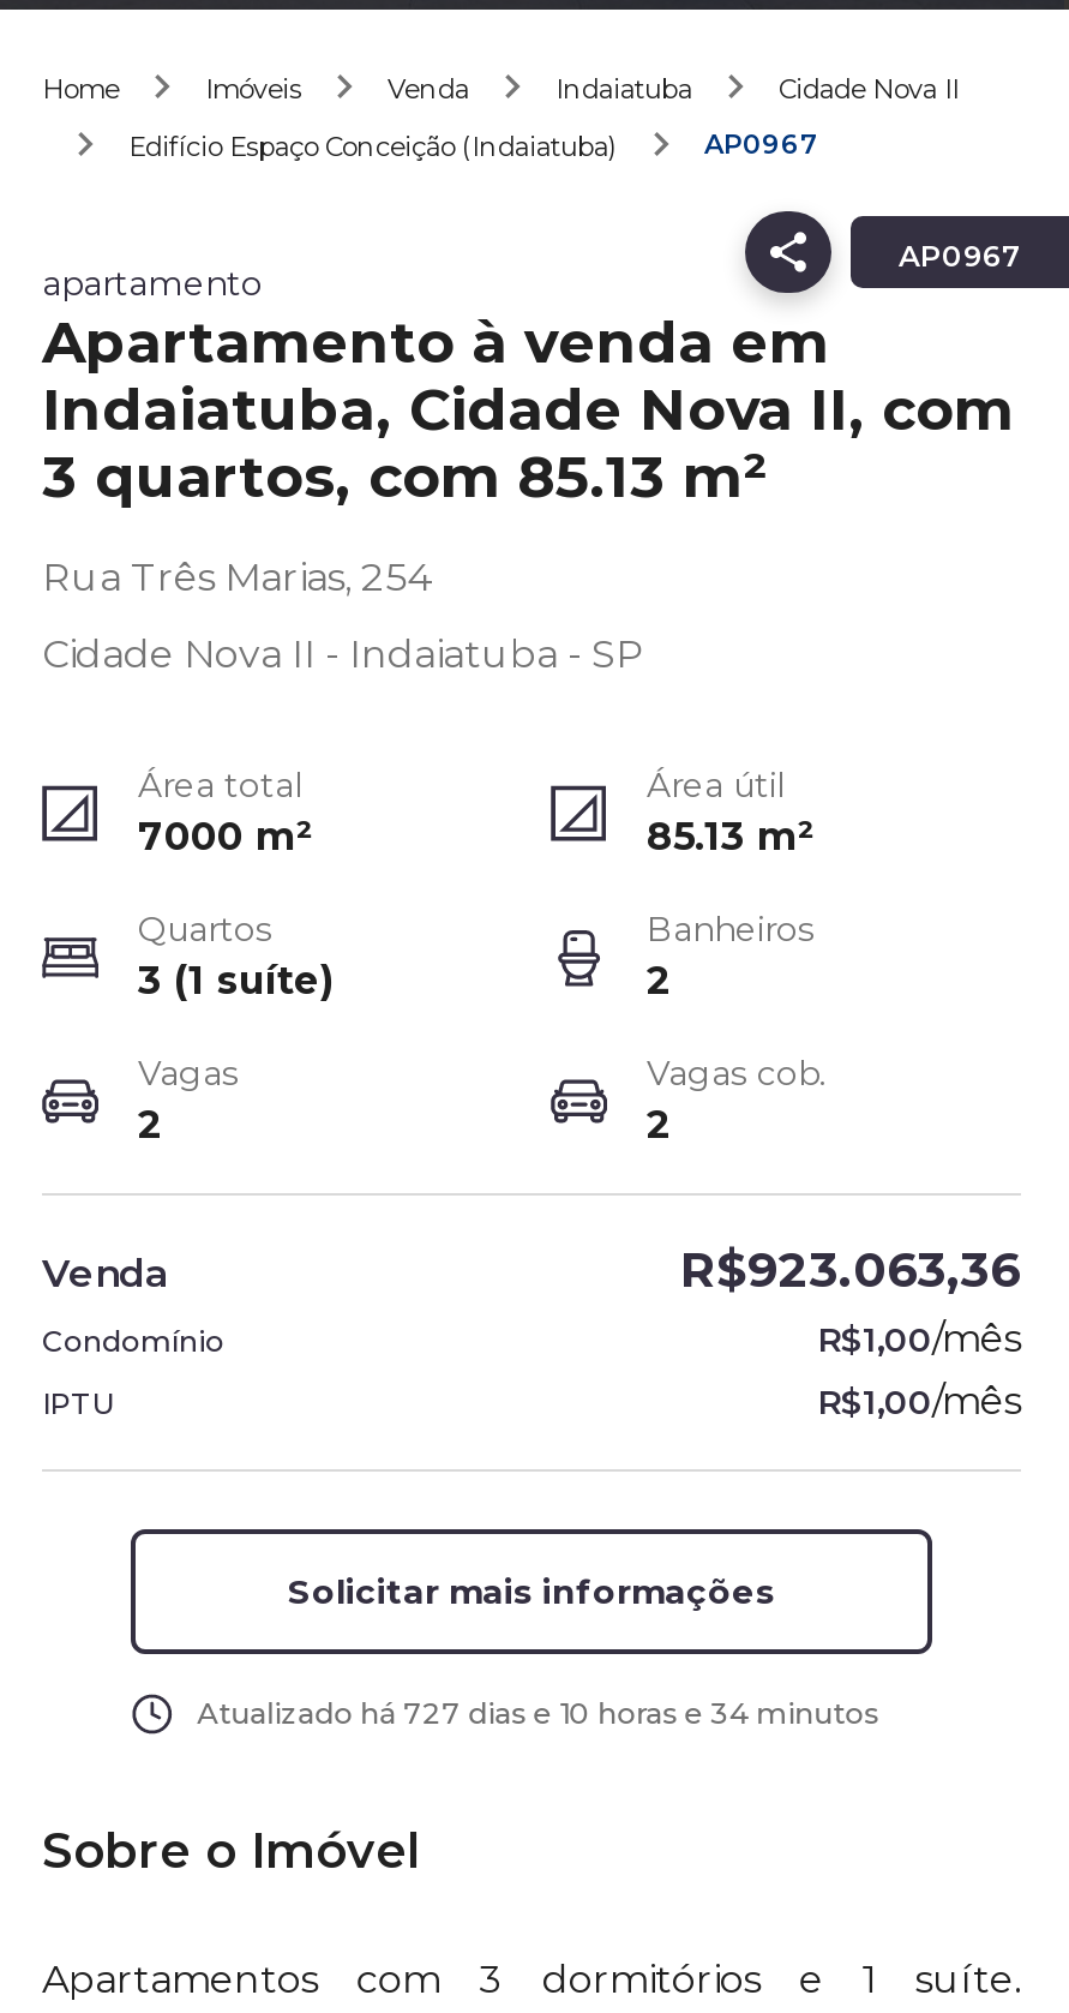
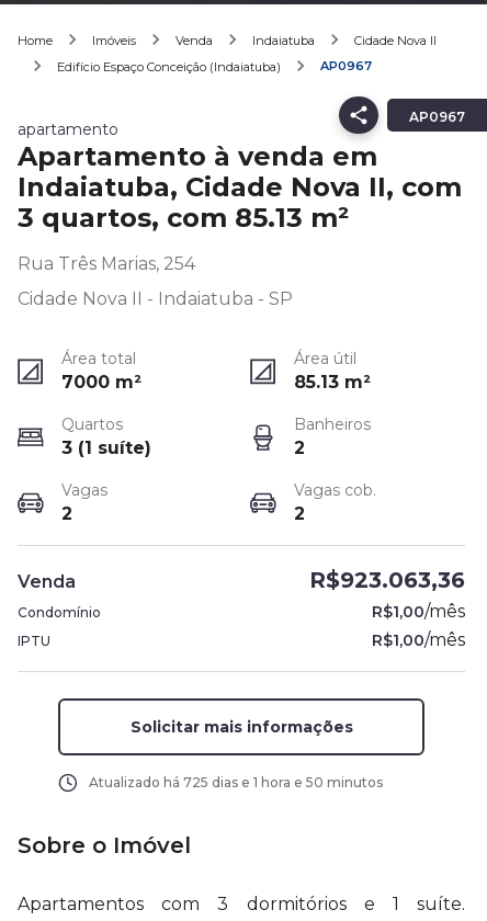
[197,1695,879,1731] Atualizado há 727 dias e 10 horas e 34 minutos -> [89,774,382,791] Atualizado há 725 dias e 1 hora e 50 minutos

